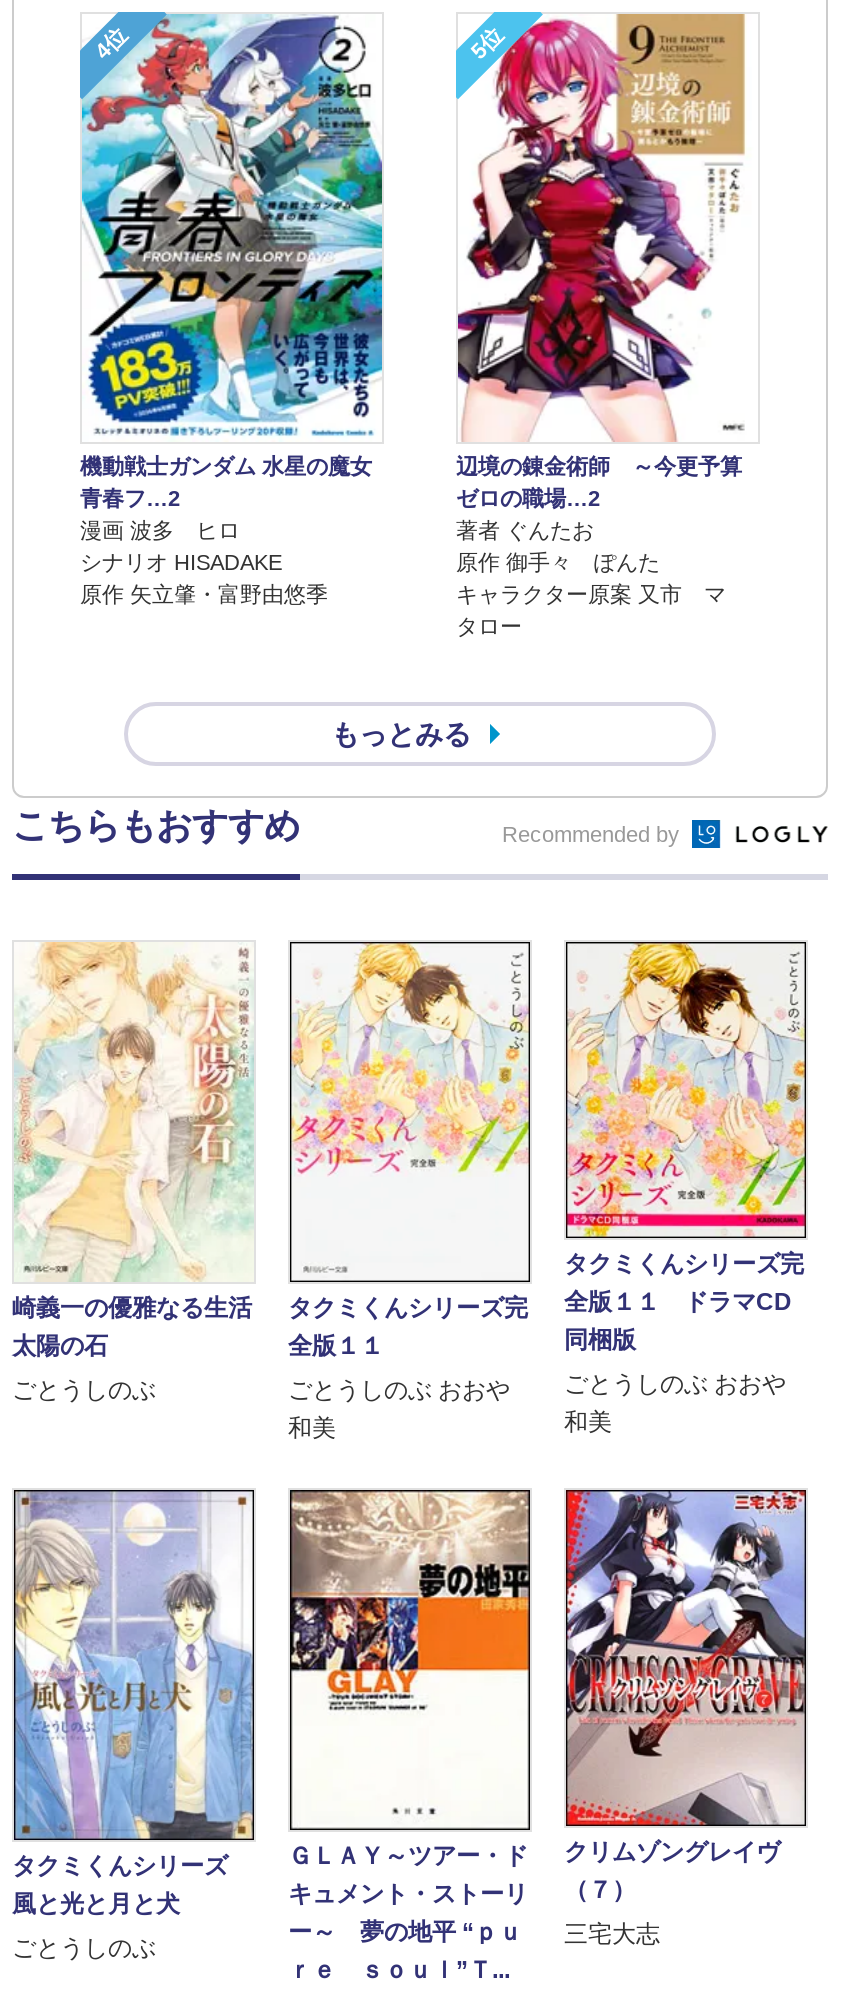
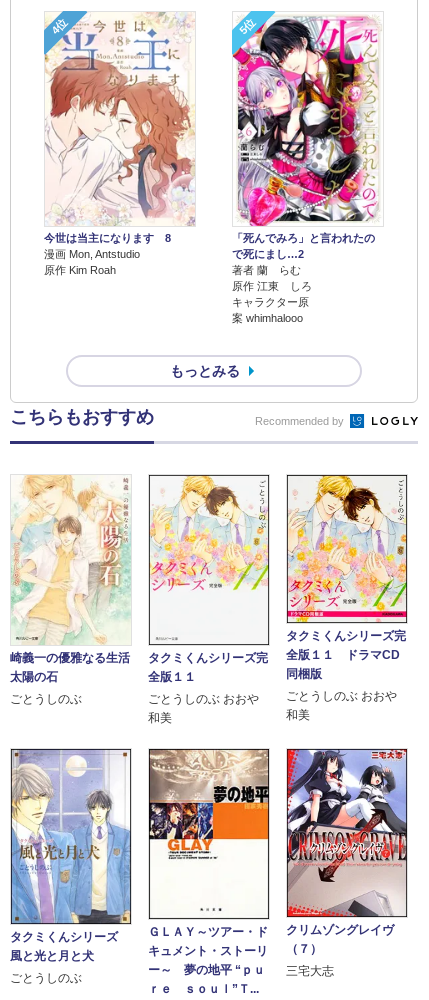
[80,12,384,605] [image] | 機動戦士ガンダム 水星の魔女 | 青春フ…2 | 漫画 波多 ヒロ | シナリオ HISADAKE | 原作 矢立肇・富野由悠季 -> [44,12,196,276] [image] | 今世は当主になります 8 | 漫画 Mon, Antstudio | 原作 Kim Roah
[456,12,750,639] [image] | 辺境の錬金術師 ～今更予算 | ゼロの職場…2 | 著者 ぐんたお | 原作 御手々 ぽんた | キャラクター原案 又市 マ | タロー -> [232,12,381,324] [image] | 「死んでみろ」と言われたの | で死にまし…2 | 著者 蘭 らむ | 原作 江東 しろ | キャラクター原 | 案 whimhalooo

